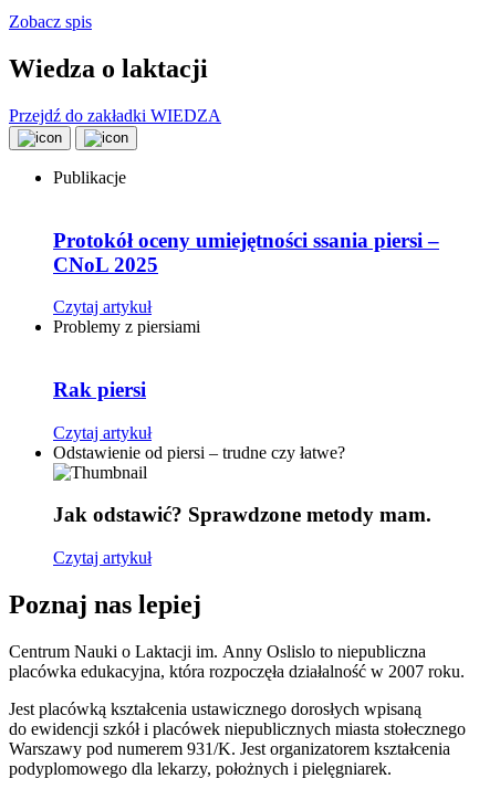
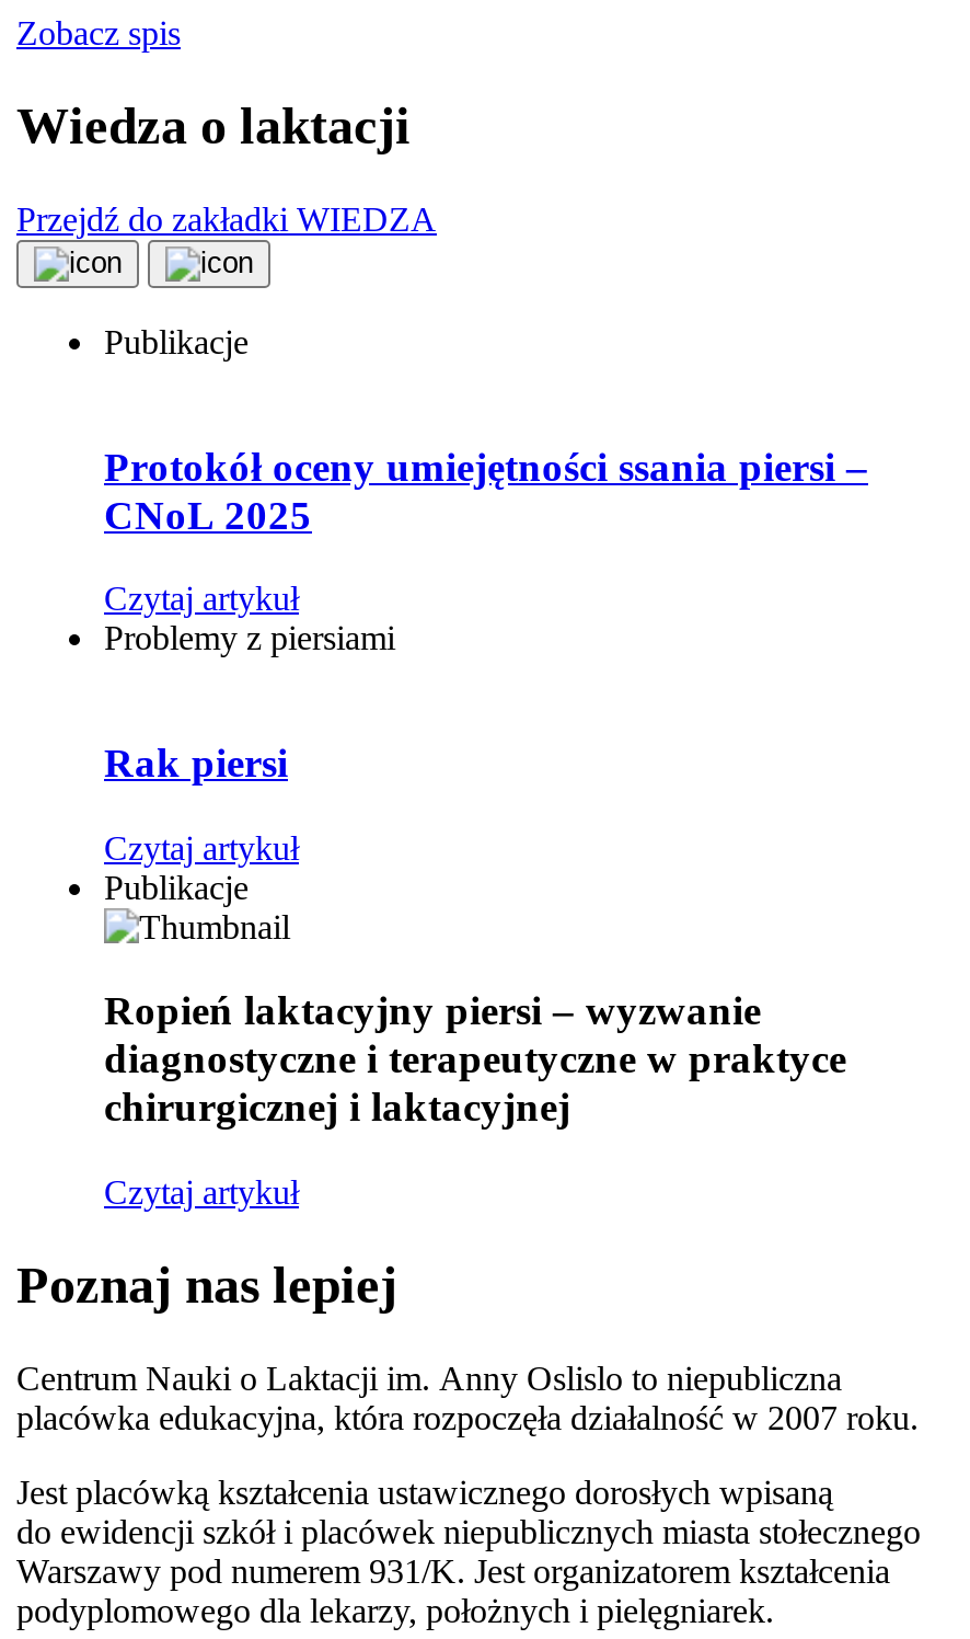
[53,443,345,462] Odstawienie od piersi – trudne czy łatwe? -> [104,868,249,905] Publikacje
[53,503,431,526] Jak odstawić? Sprawdzone metody mam. -> [104,988,846,1130] Ropień laktacyjny piersi – wyzwanie | diagnostyczne i terapeutyczne w praktyce | chirurgicznej i laktacyjnej

